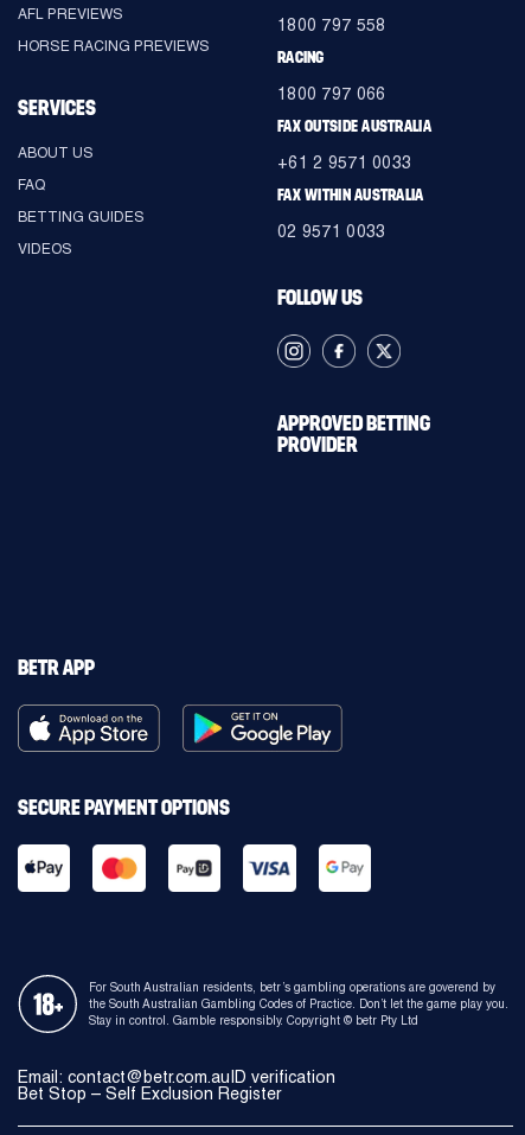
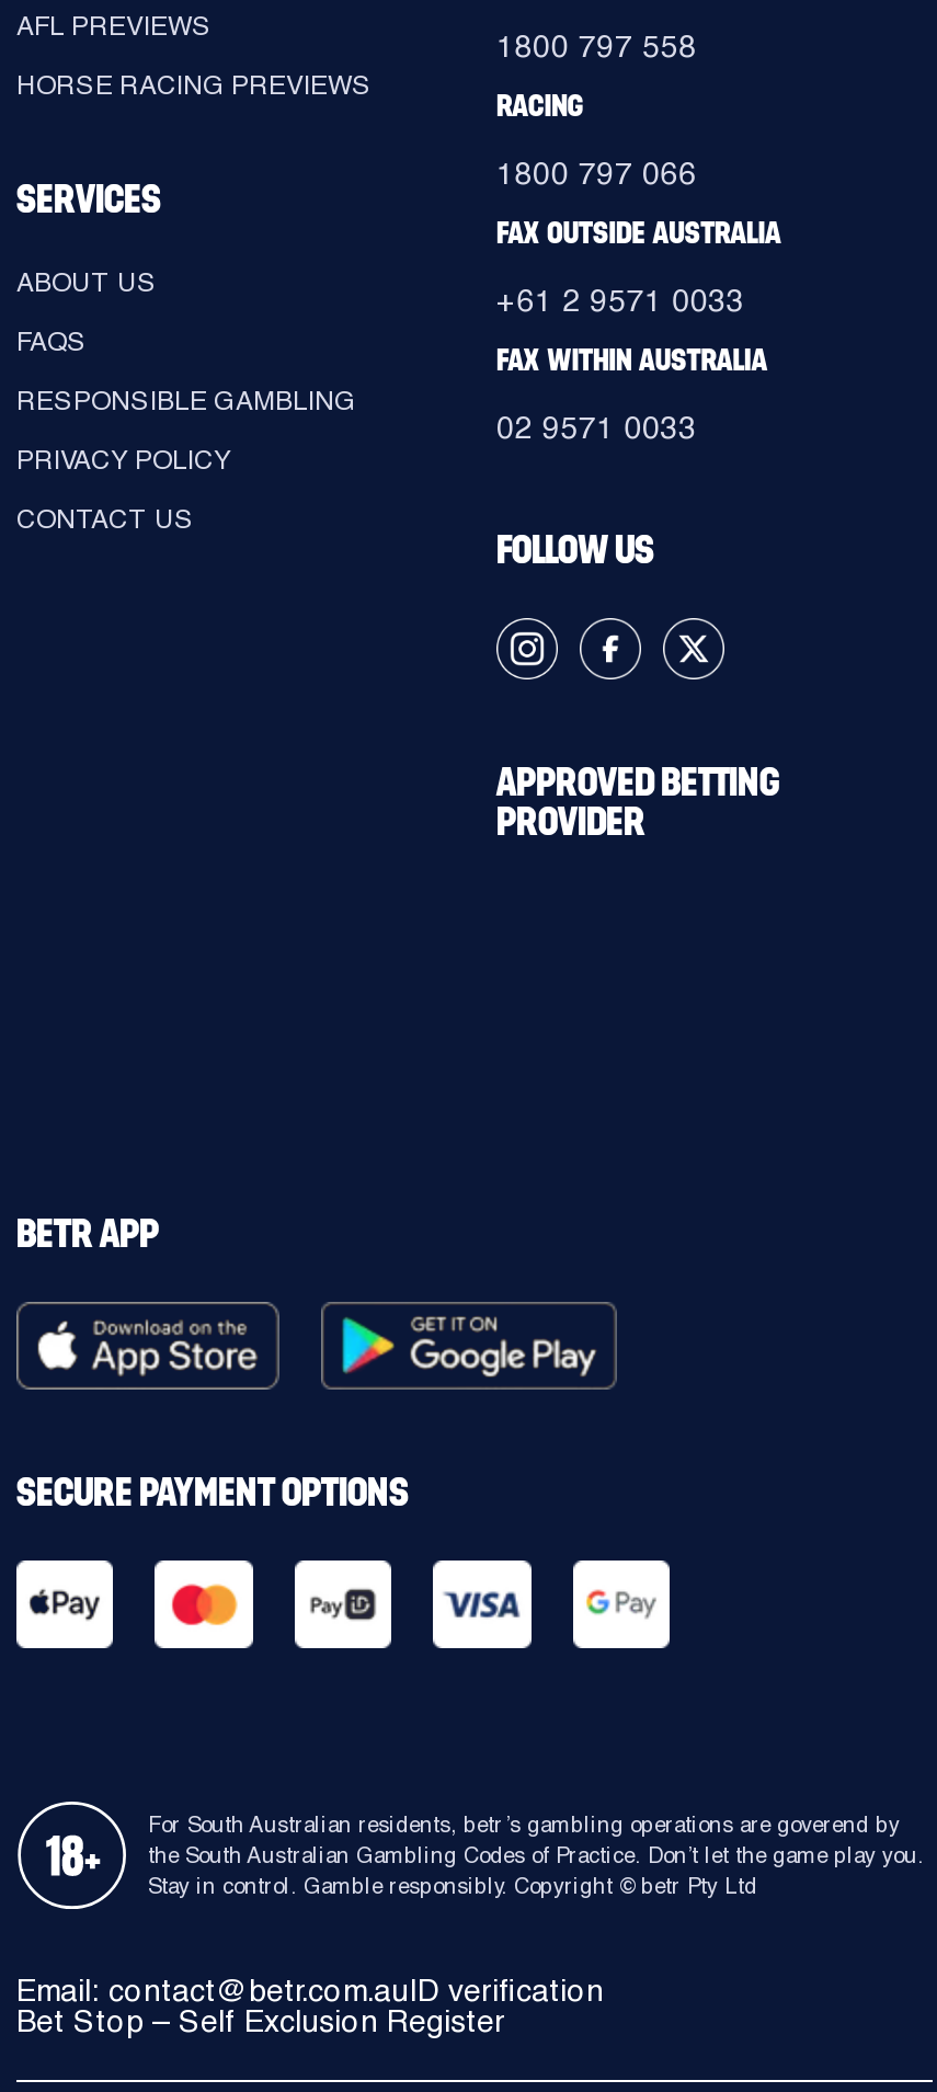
[18,175,145,256] FAQ | BETTING GUIDES | VIDEOS -> [16,324,356,532] FAQS | RESPONSIBLE GAMBLING | PRIVACY POLICY | CONTACT US

